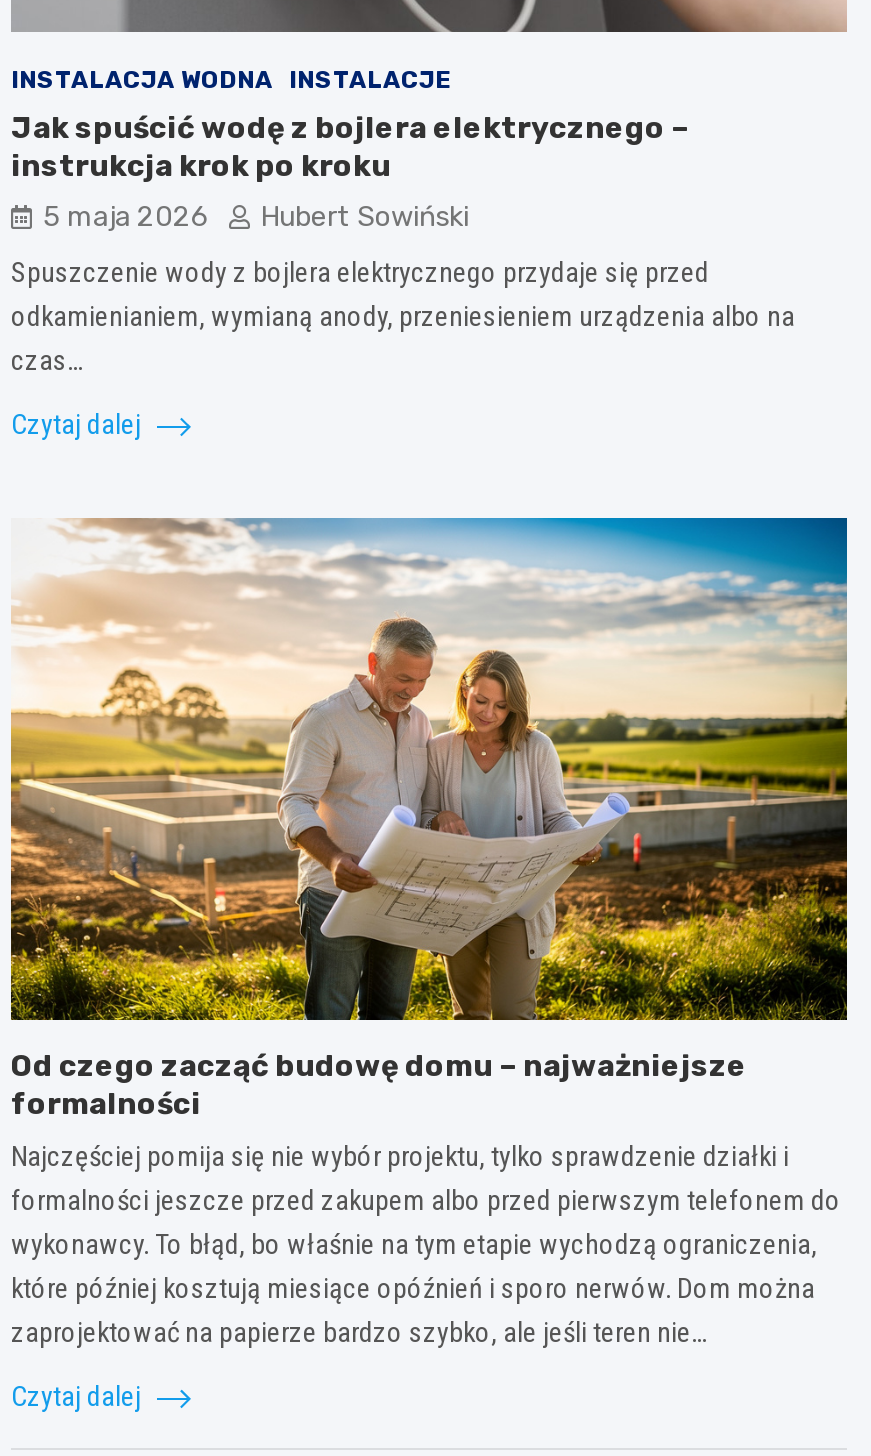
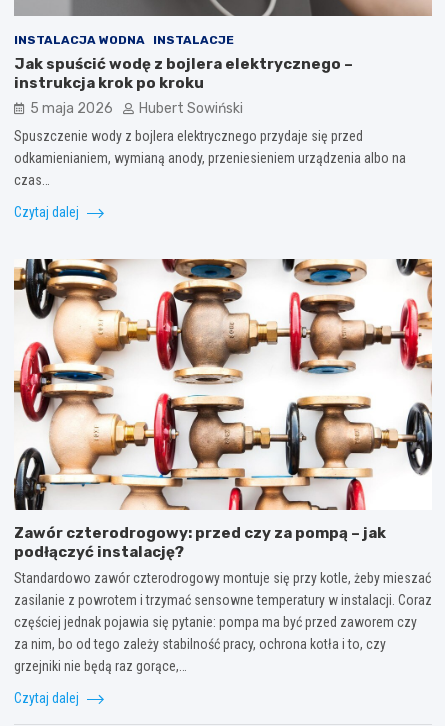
[9,516,849,1122] [image] | Od czego zacząć budowę domu – najważniejsze | formalności -> [13,258,433,561] [image] | Zawór czterodrogowy: przed czy za pompą – jak | podłączyć instalację?
[11,1140,841,1348] Najczęściej pomija się nie wybór projektu, tylko sprawdzenie działki i | formalności jeszcze przed zakupem albo przed pierwszym telefonem do | wykonawcy. To błąd, bo właśnie na tym etapie wychodzą ograniczenia, | które później kosztują miesiące opóźnień i sporo nerwów. Dom można | zaprojektować na papierze bardzo szybko, ale jeśli teren nie… -> [14,570,432,674] Standardowo zawór czterodrogowy montuje się przy kotle, żeby mieszać | zasilanie z powrotem i trzymać sensowne temperatury w instalacji. Coraz | częściej jednak pojawia się pytanie: pompa ma być przed zaworem czy | za nim, bo od tego zależy stabilność pracy, ochrona kotła i to, czy | grzejniki nie będą raz gorące,…

